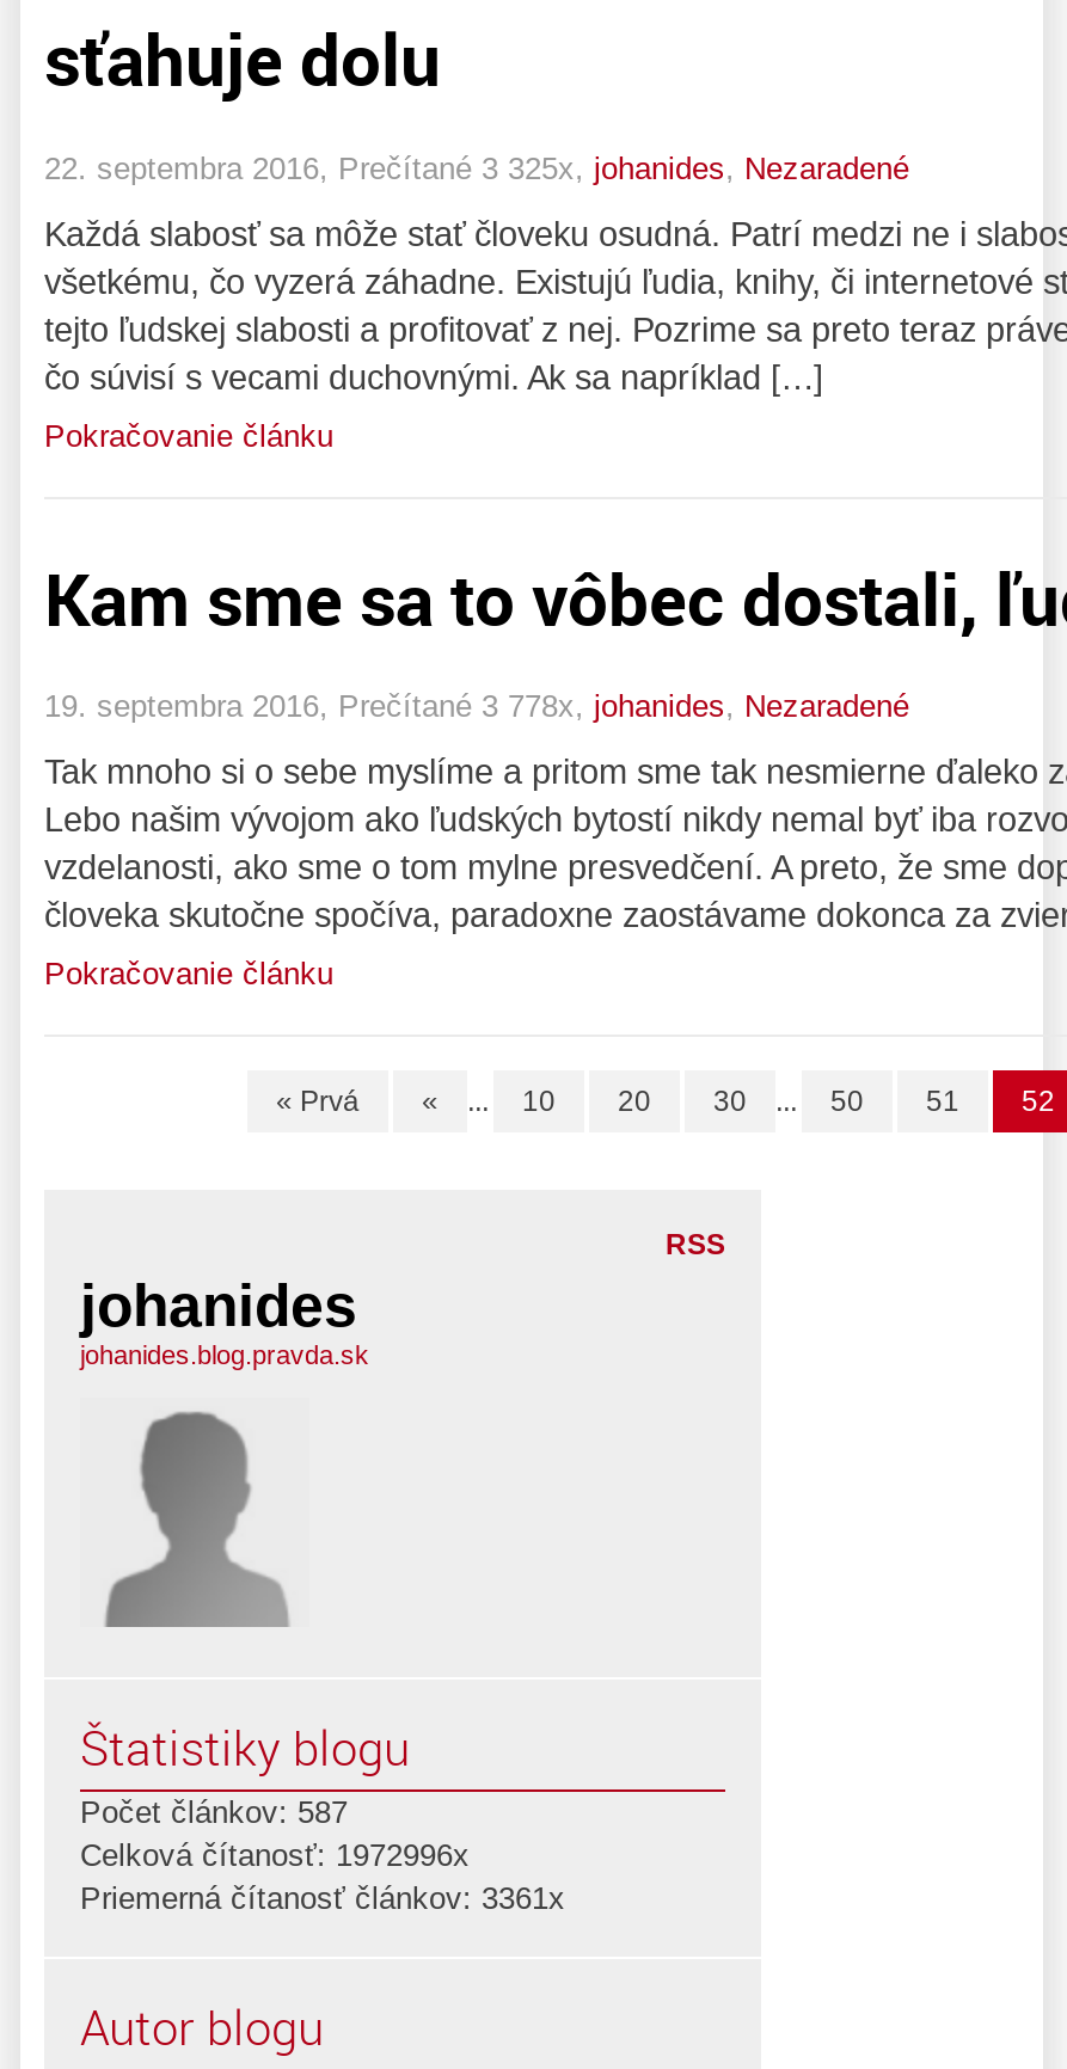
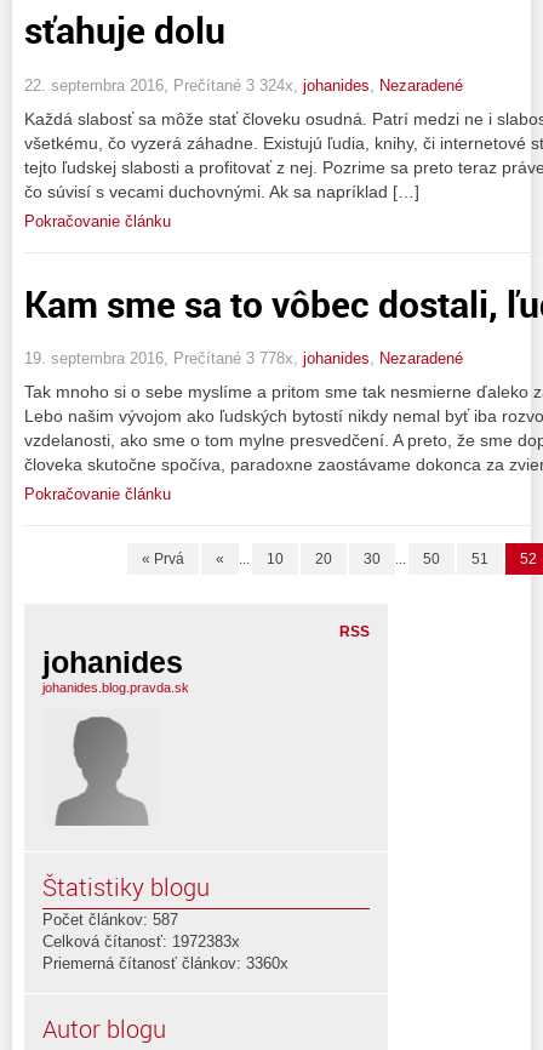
[44,150,909,185] 22. septembra 2016, Prečítané 3 325x, johanides, Nezaradené -> [24,76,463,94] 22. septembra 2016, Prečítané 3 324x, johanides, Nezaradené
[80,1838,470,1874] Celková čítanosť: 1972996x -> [42,933,240,951] Celková čítanosť: 1972383x
[80,1881,565,1917] Priemerná čítanosť článkov: 3361x -> [42,955,288,973] Priemerná čítanosť článkov: 3360x

